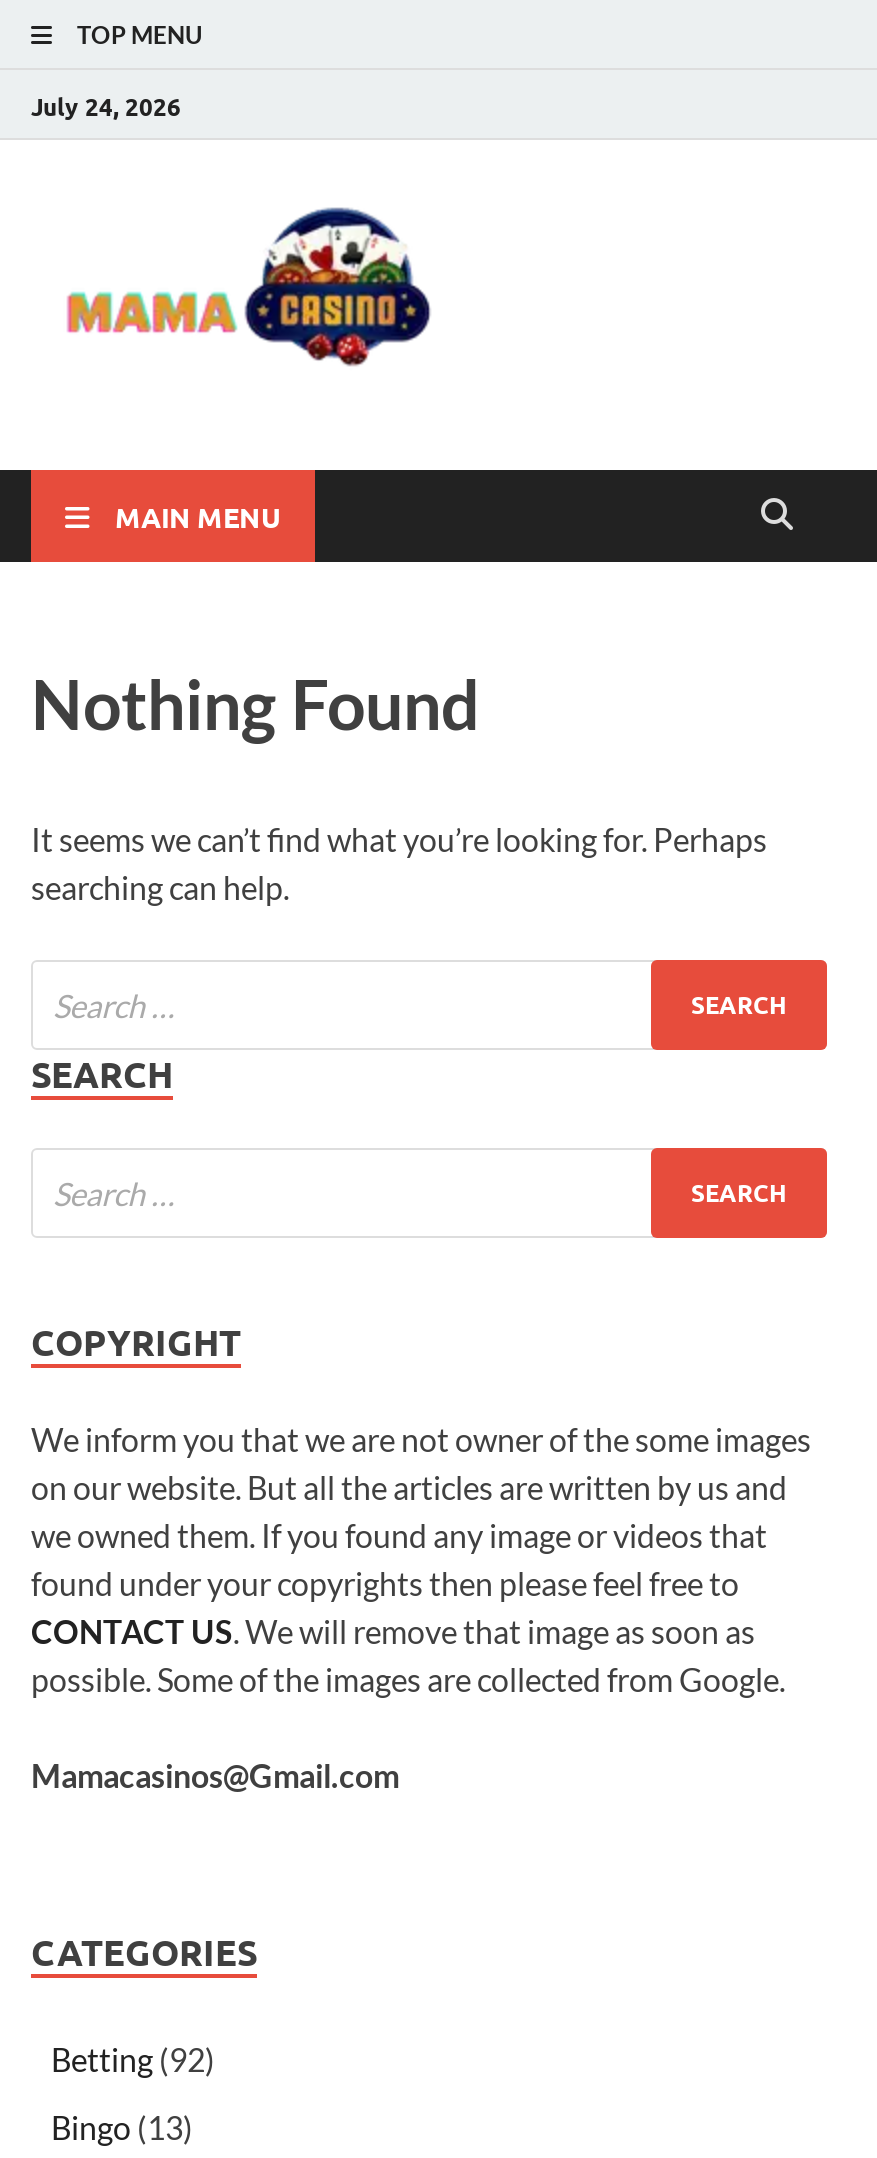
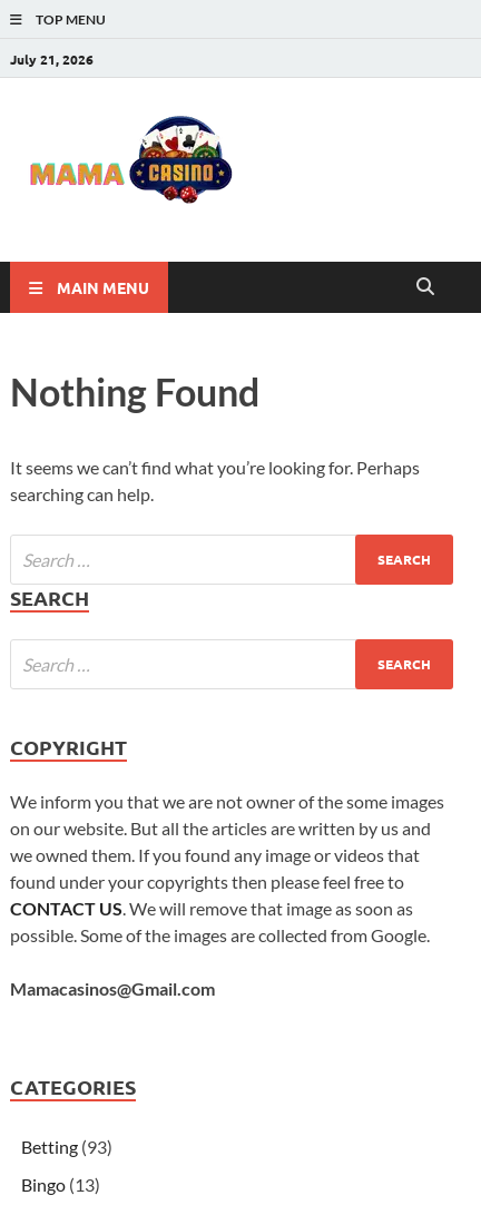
[31,89,181,121] July 24, 2026 -> [10,50,94,67] July 21, 2026
[51,2039,215,2077] Betting (92) -> [21,1135,112,1157] Betting (93)

